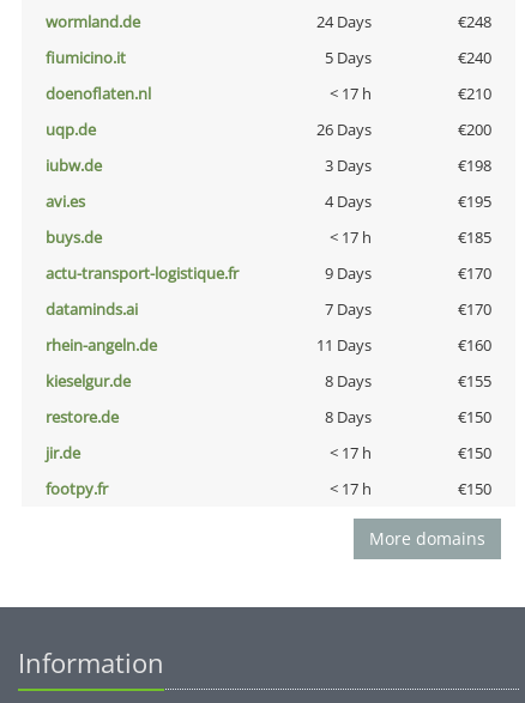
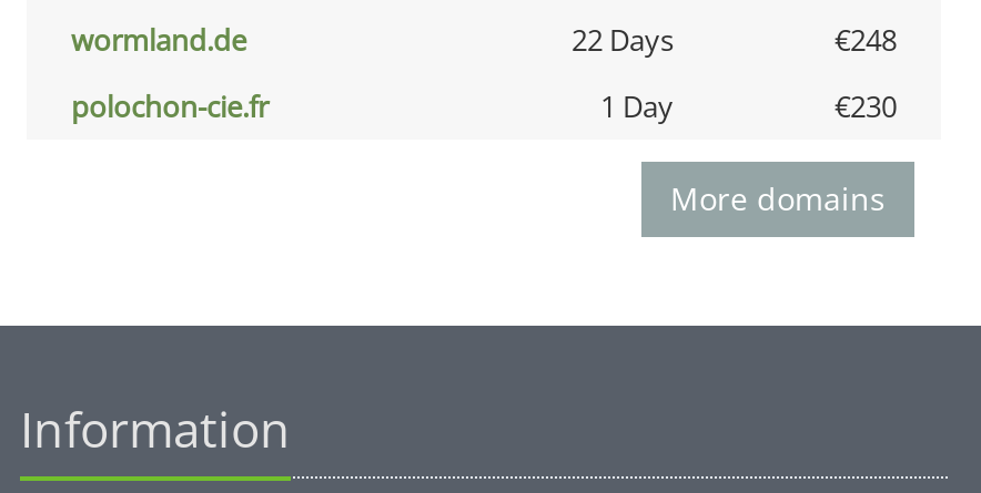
[316,11,371,32] 24 Days -> [572,20,674,60] 22 Days
[46,47,491,499] fiumicino.it | 5 Days | €240 | doenoflaten.nl | < 17 h | €210 | uqp.de | 26 Days | €200 | iubw.de | 3 Days | €198 | avi.es | 4 Days | €195 | buys.de | < 17 h | €185 | actu-transport-logistique.fr | 9 Days | €170 | dataminds.ai | 7 Days | €170 | rhein-angeln.de | 11 Days | €160 | kieselgur.de | 8 Days | €155 | restore.de | 8 Days | €150 | jir.de | < 17 h | €150 | footpy.fr | < 17 h | €150 -> [71,86,897,126] polochon-cie.fr | 1 Day | €230

